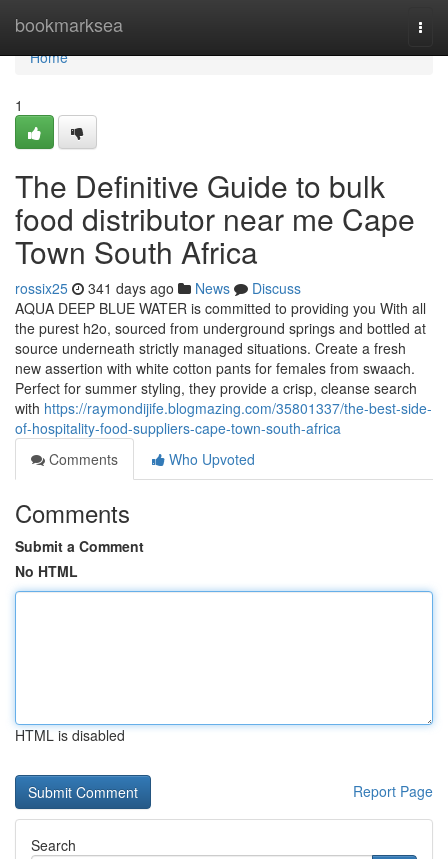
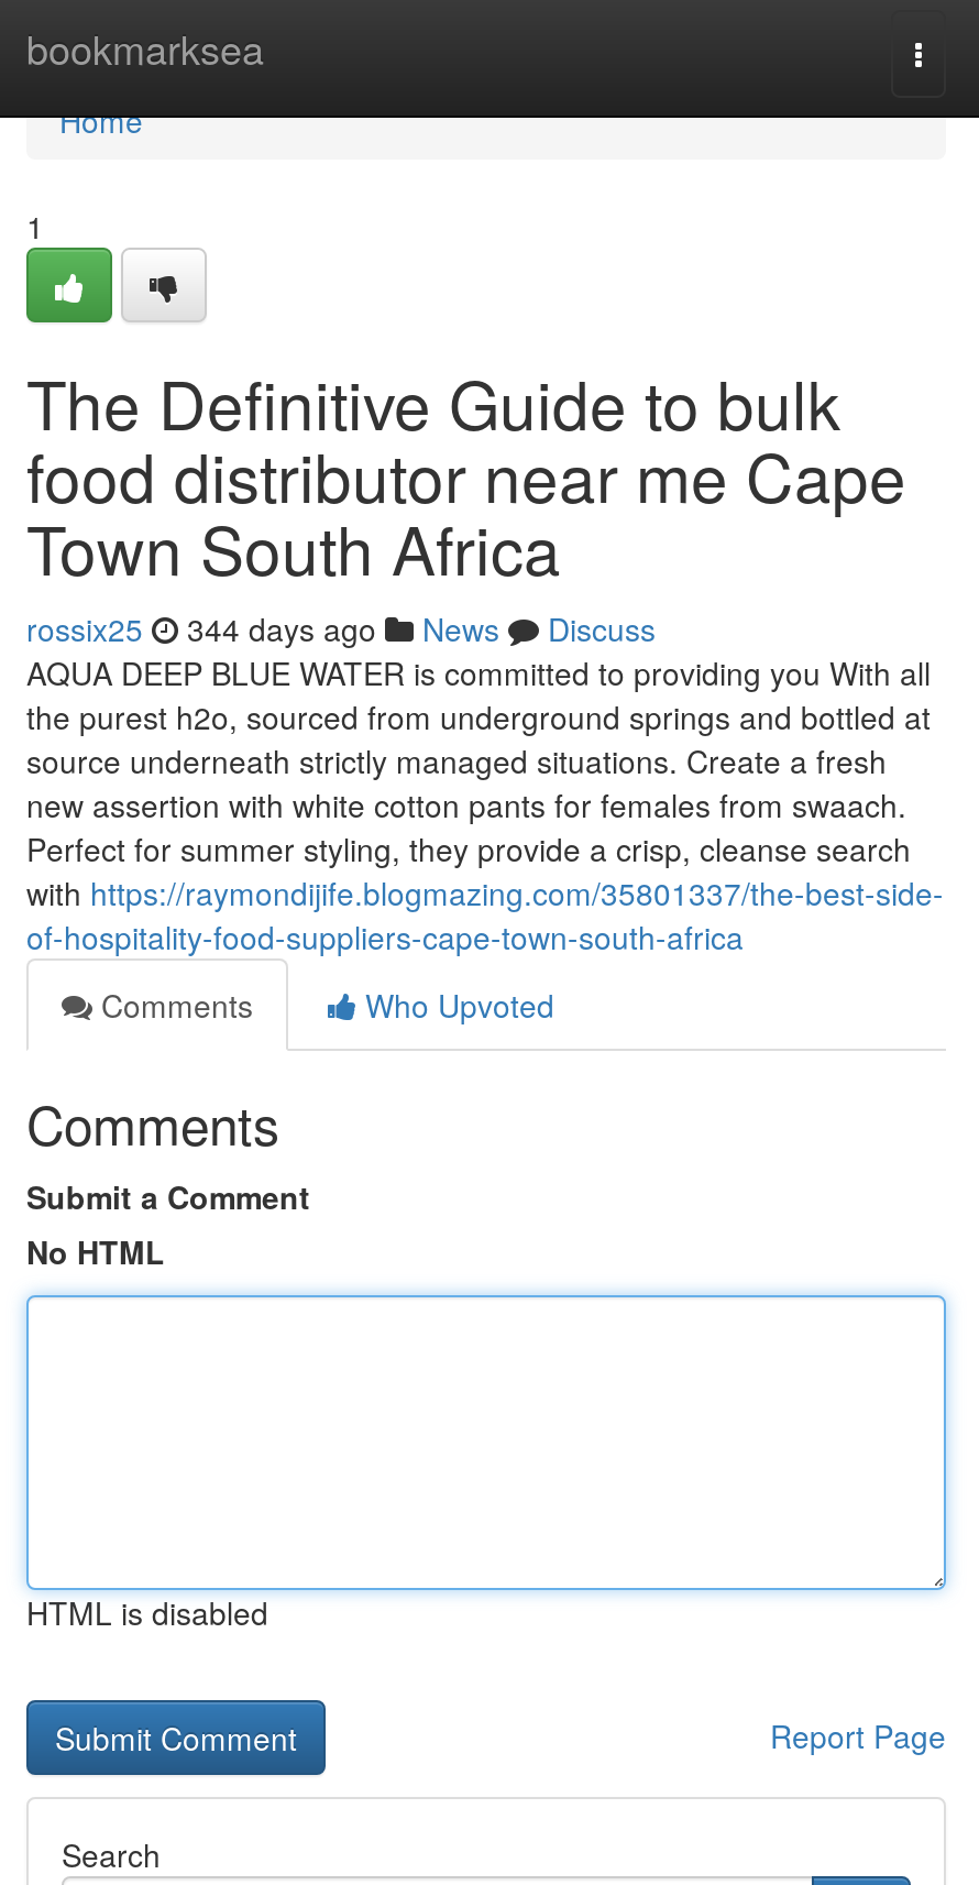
[15,278,301,298] rossix25 341 days ago News Discuss -> [26,606,656,650] rossix25 344 days ago News Discuss

